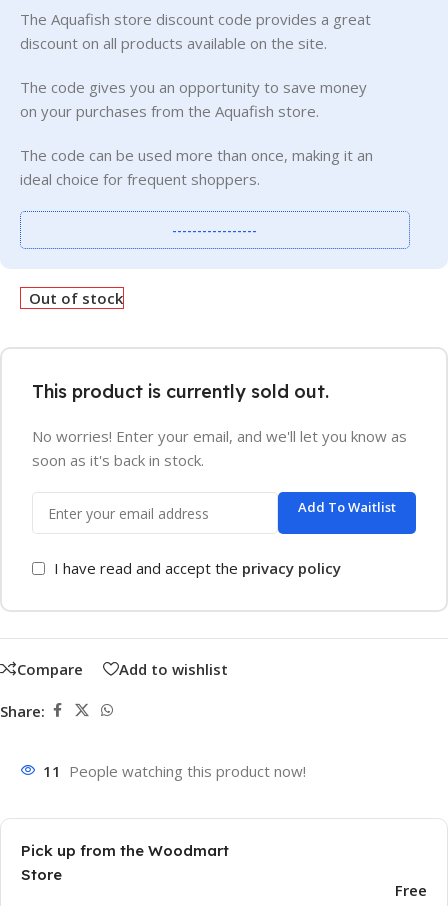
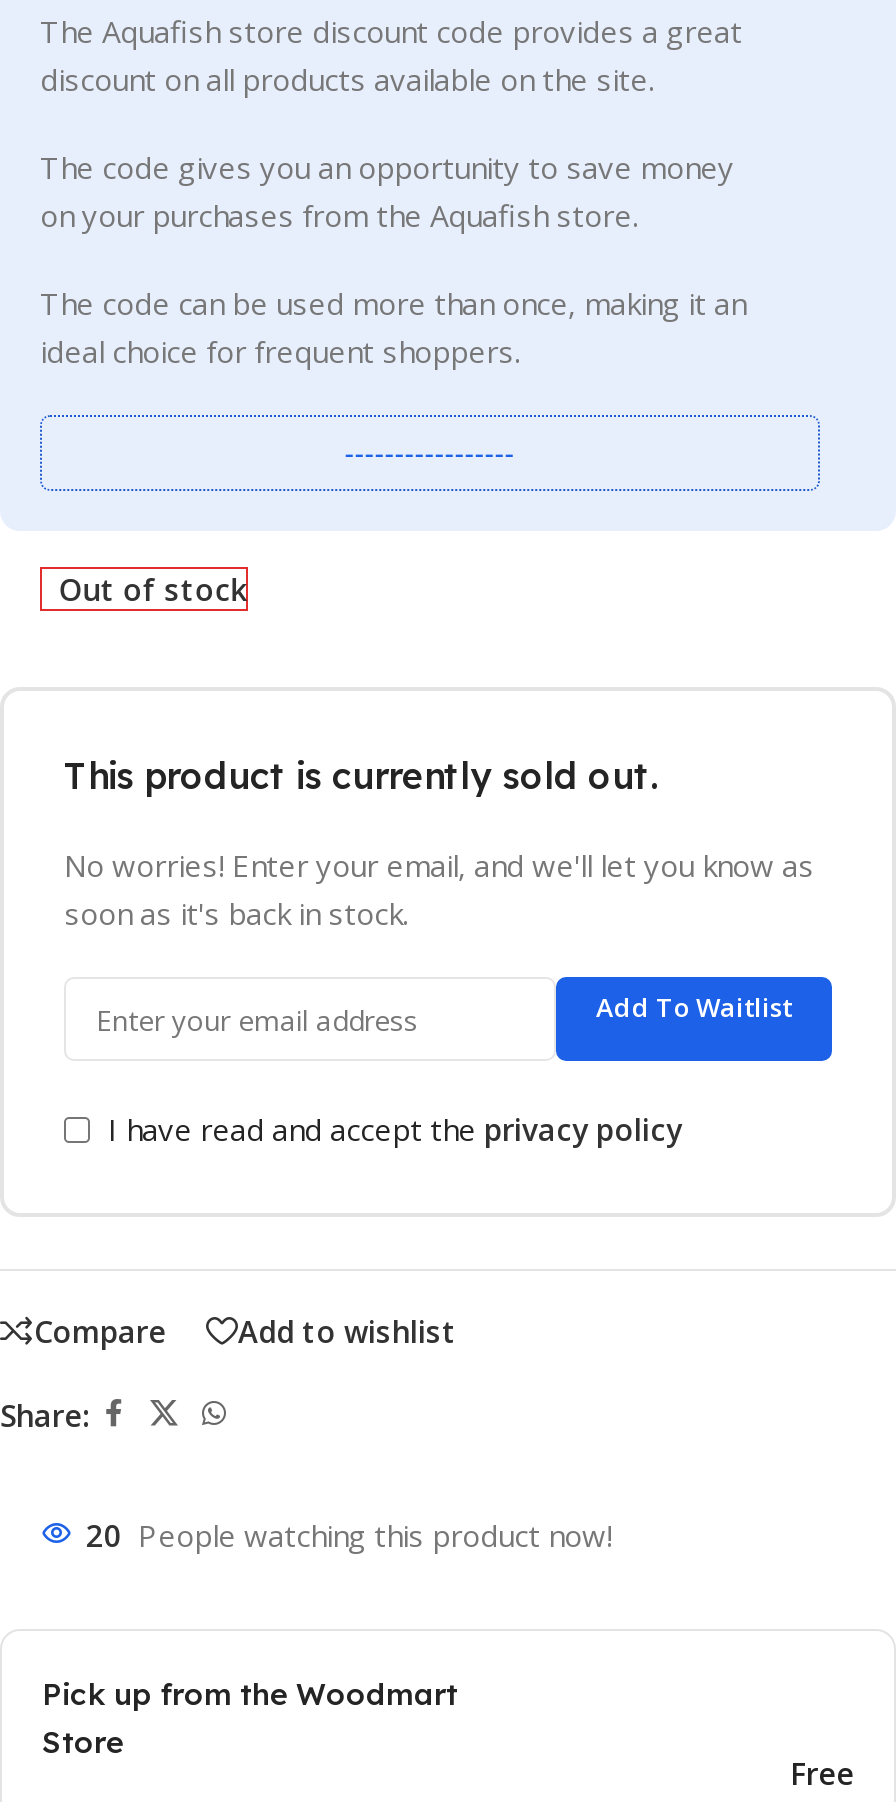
[43,761,306,781] 11 People watching this product now! -> [86,1516,612,1556] 20 People watching this product now!

